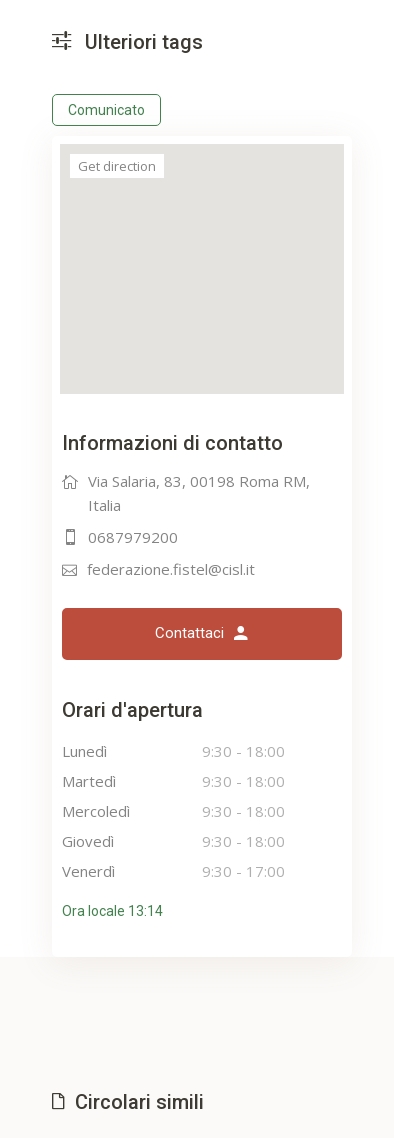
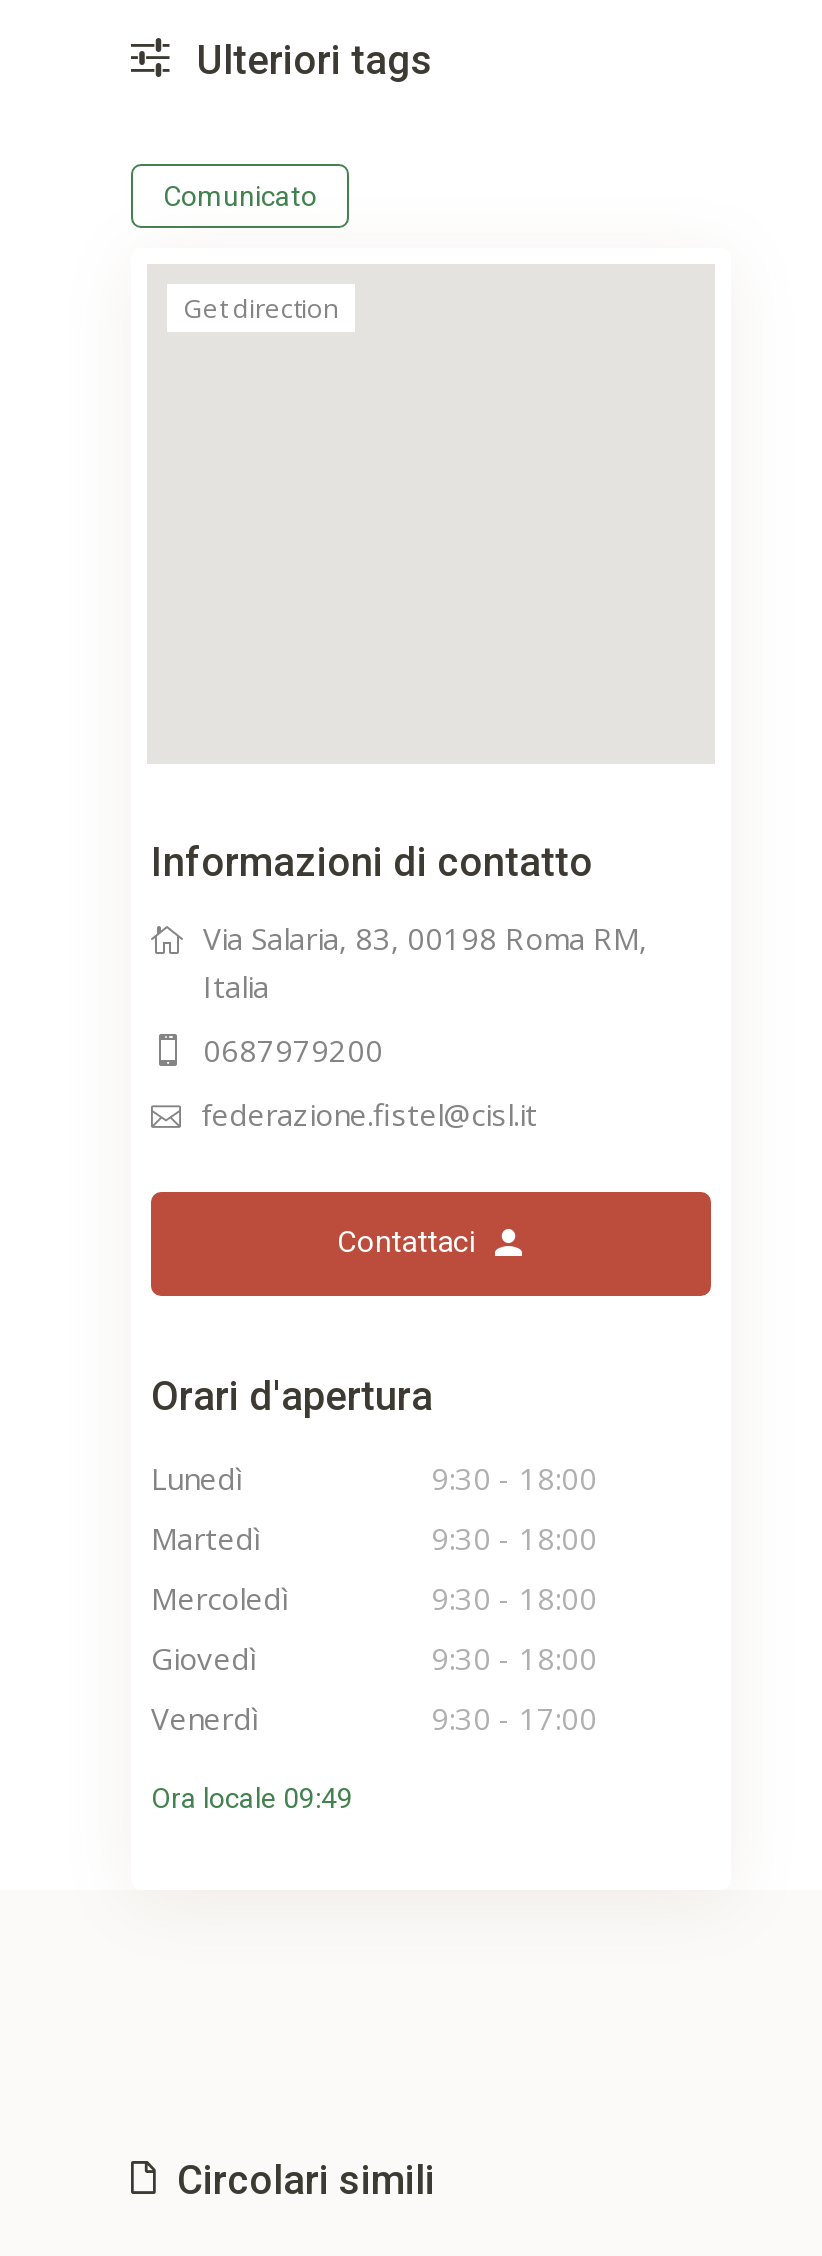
[62,903,163,919] Ora locale 13:14 -> [151,1783,353,1815] Ora locale 09:49

